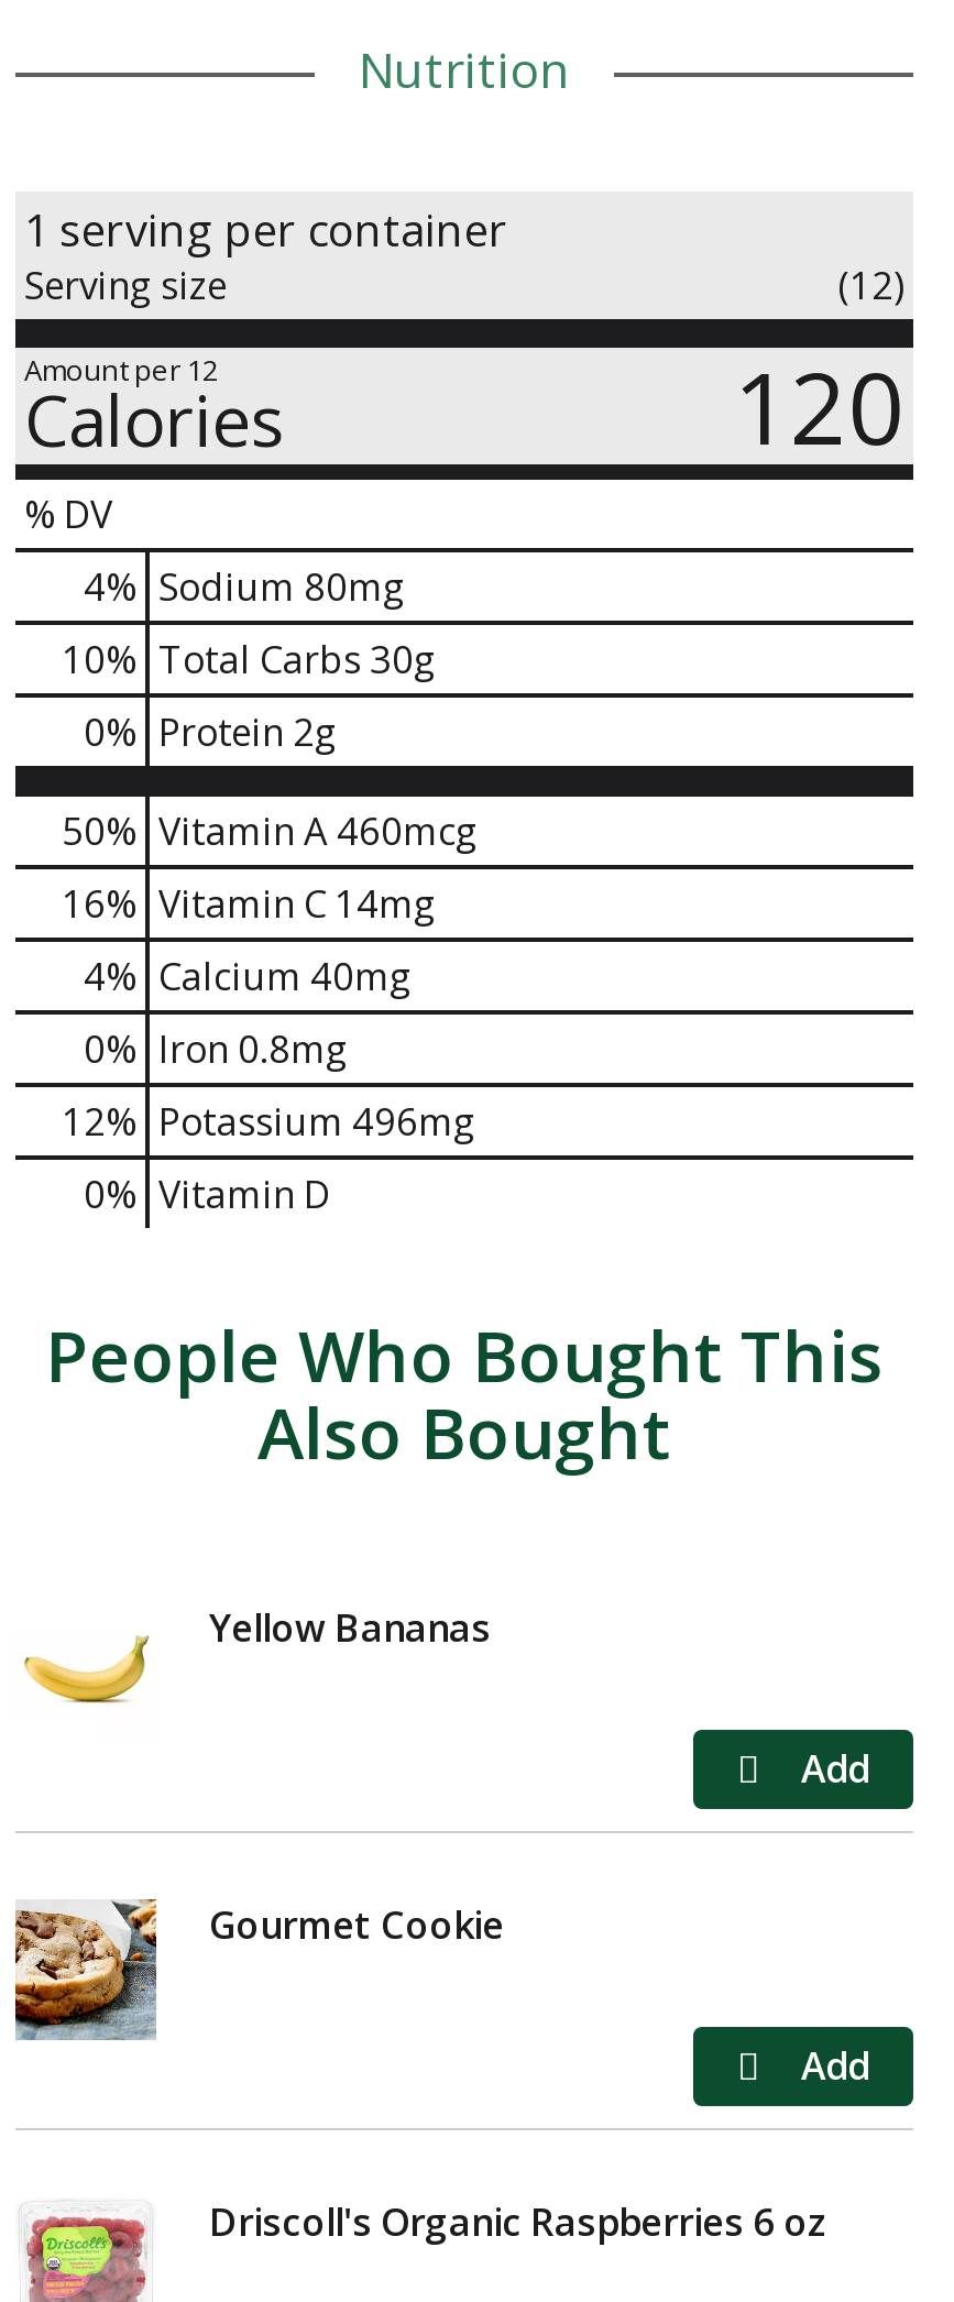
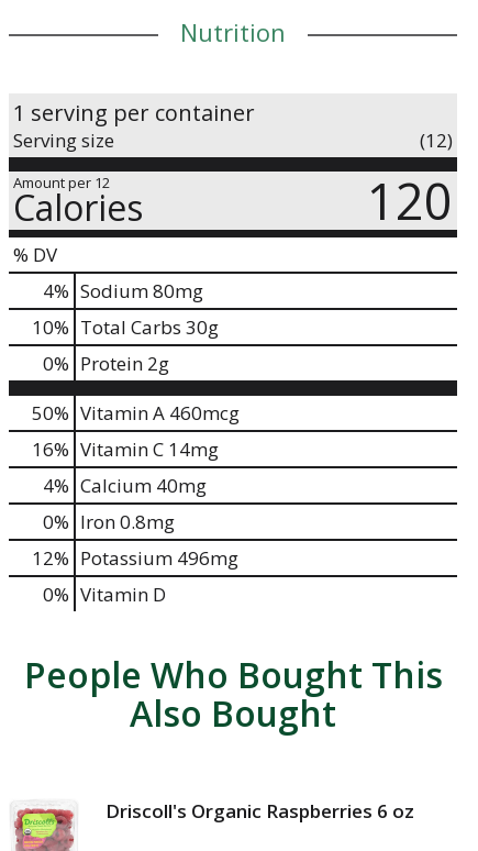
[24,1602,491,1706] [image] | Yellow Bananas -> none
[691,1728,915,1811] [image] -> none
[13,1897,504,2042] [image] | Gourmet Cookie -> none
[691,2025,915,2108] [image] -> none

